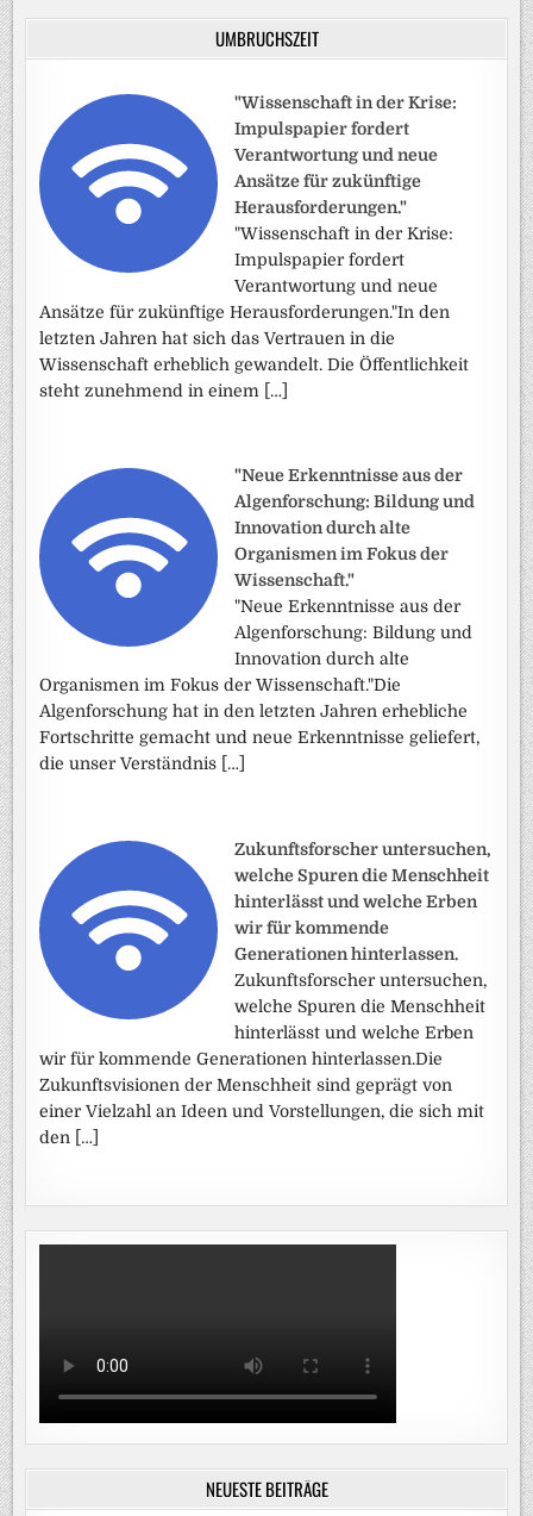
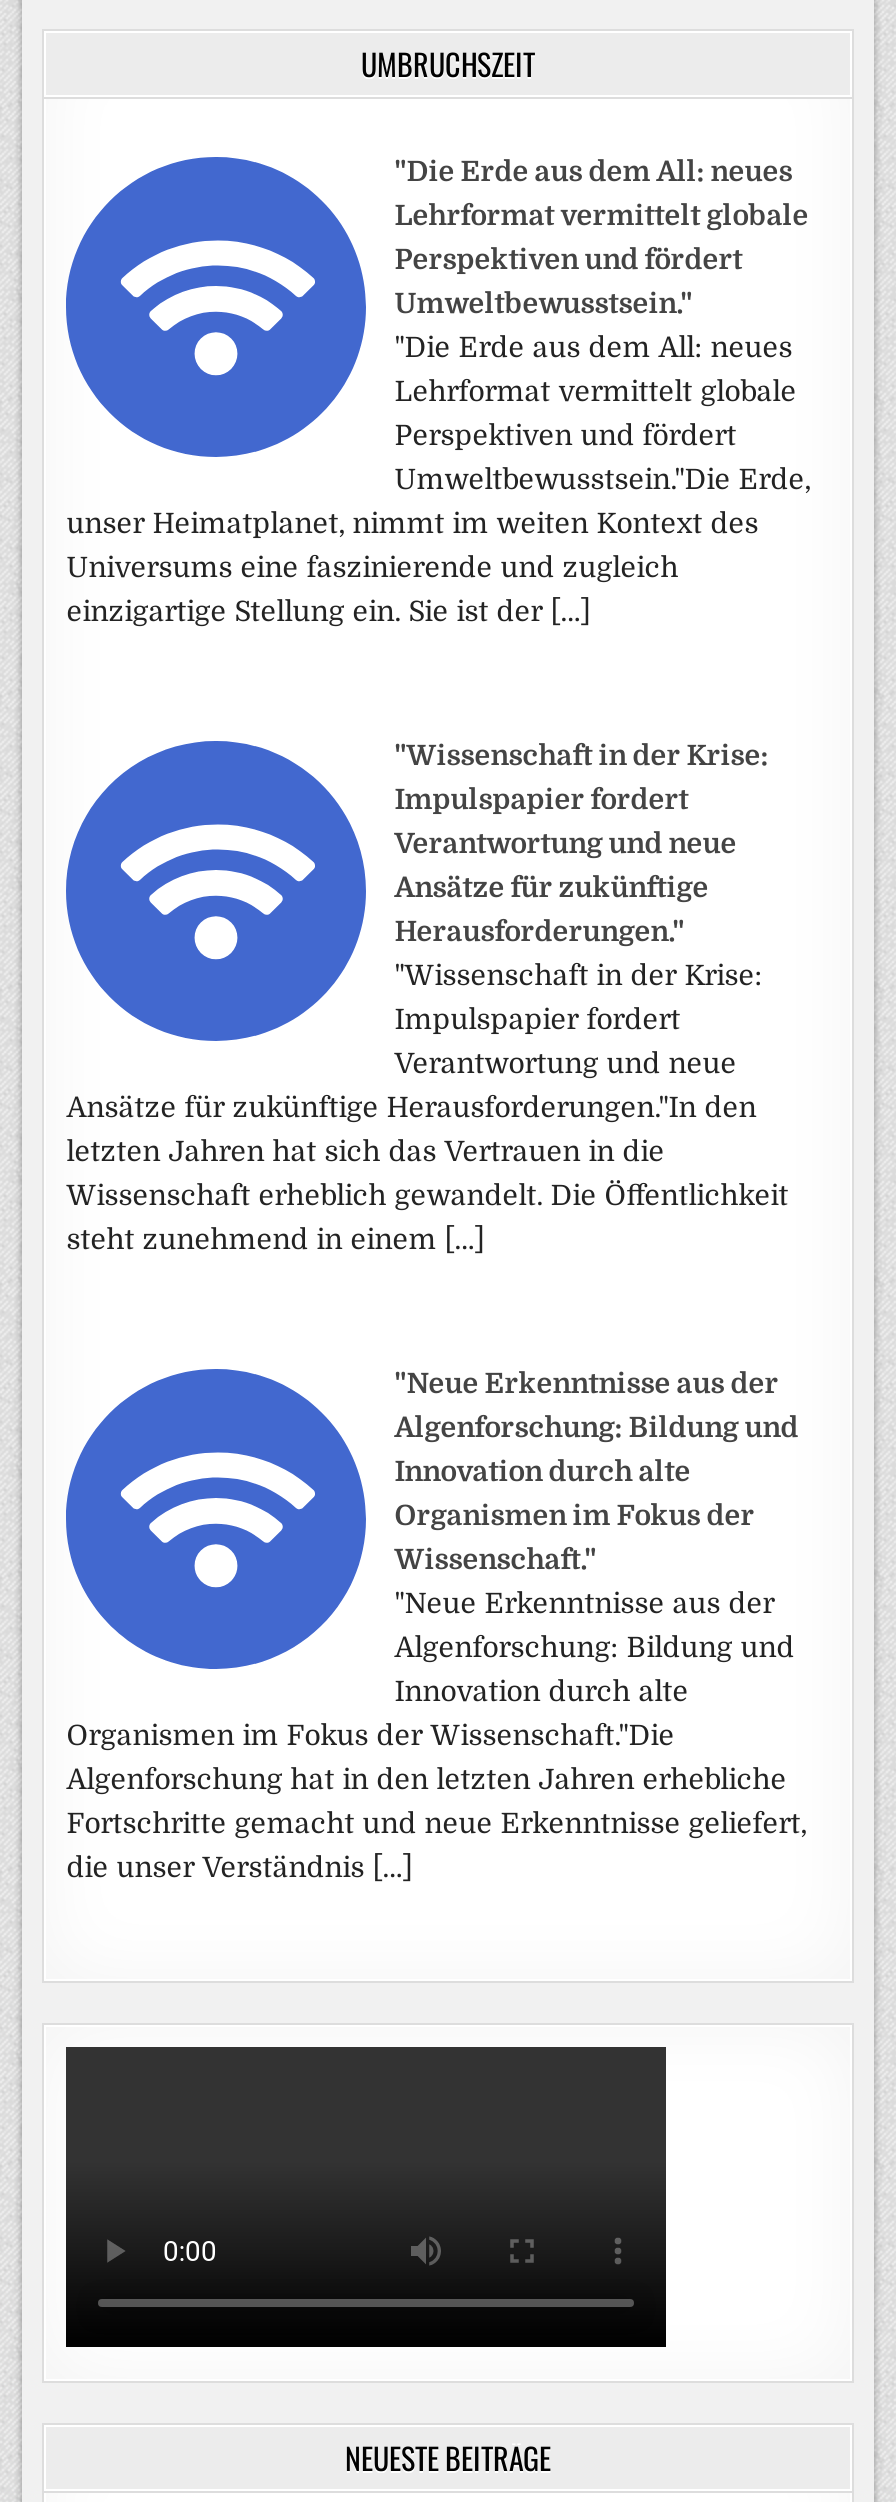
none -> [66,155,810,627] "Die Erde aus dem All: neues | Lehrformat vermittelt globale | Perspektiven und fördert | Umweltbewusstsein." | "Die Erde aus dem All: neues | Lehrformat vermittelt globale | Perspektiven und fördert | Umweltbewusstsein."Die Erde, | unser Heimatplanet, nimmt im weiten Kontext des | Universums eine faszinierende und zugleich | einzigartige Stellung ein. Sie ist der […]
moved [39,92,480,773] -> [66,739,806,1882]: "Wissenschaft in der Krise: | Impulspapier fordert | Verantwortung und neue | ... | Fortschritte gemacht und neue Erkenntnisse geliefert, | die unser Verständnis […]
[39,840,492,1147] Zukunftsforscher untersuchen, | welche Spuren die Menschheit | hinterlässt und welche Erben | wir für kommende | Generationen hinterlassen. | Zukunftsforscher untersuchen, | welche Spuren die Menschheit | hinterlässt und welche Erben | wir für kommende Generationen hinterlassen.Die | Zukunftsvisionen der Menschheit sind geprägt von | einer Vielzahl an Ideen und Vorstellungen, die sich mit | den […] -> none

